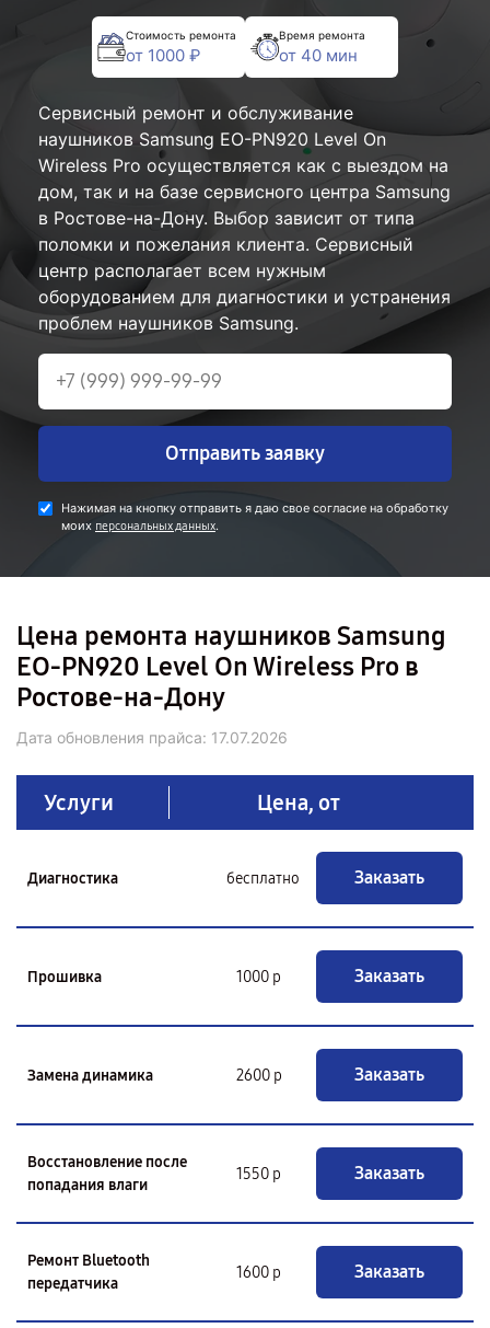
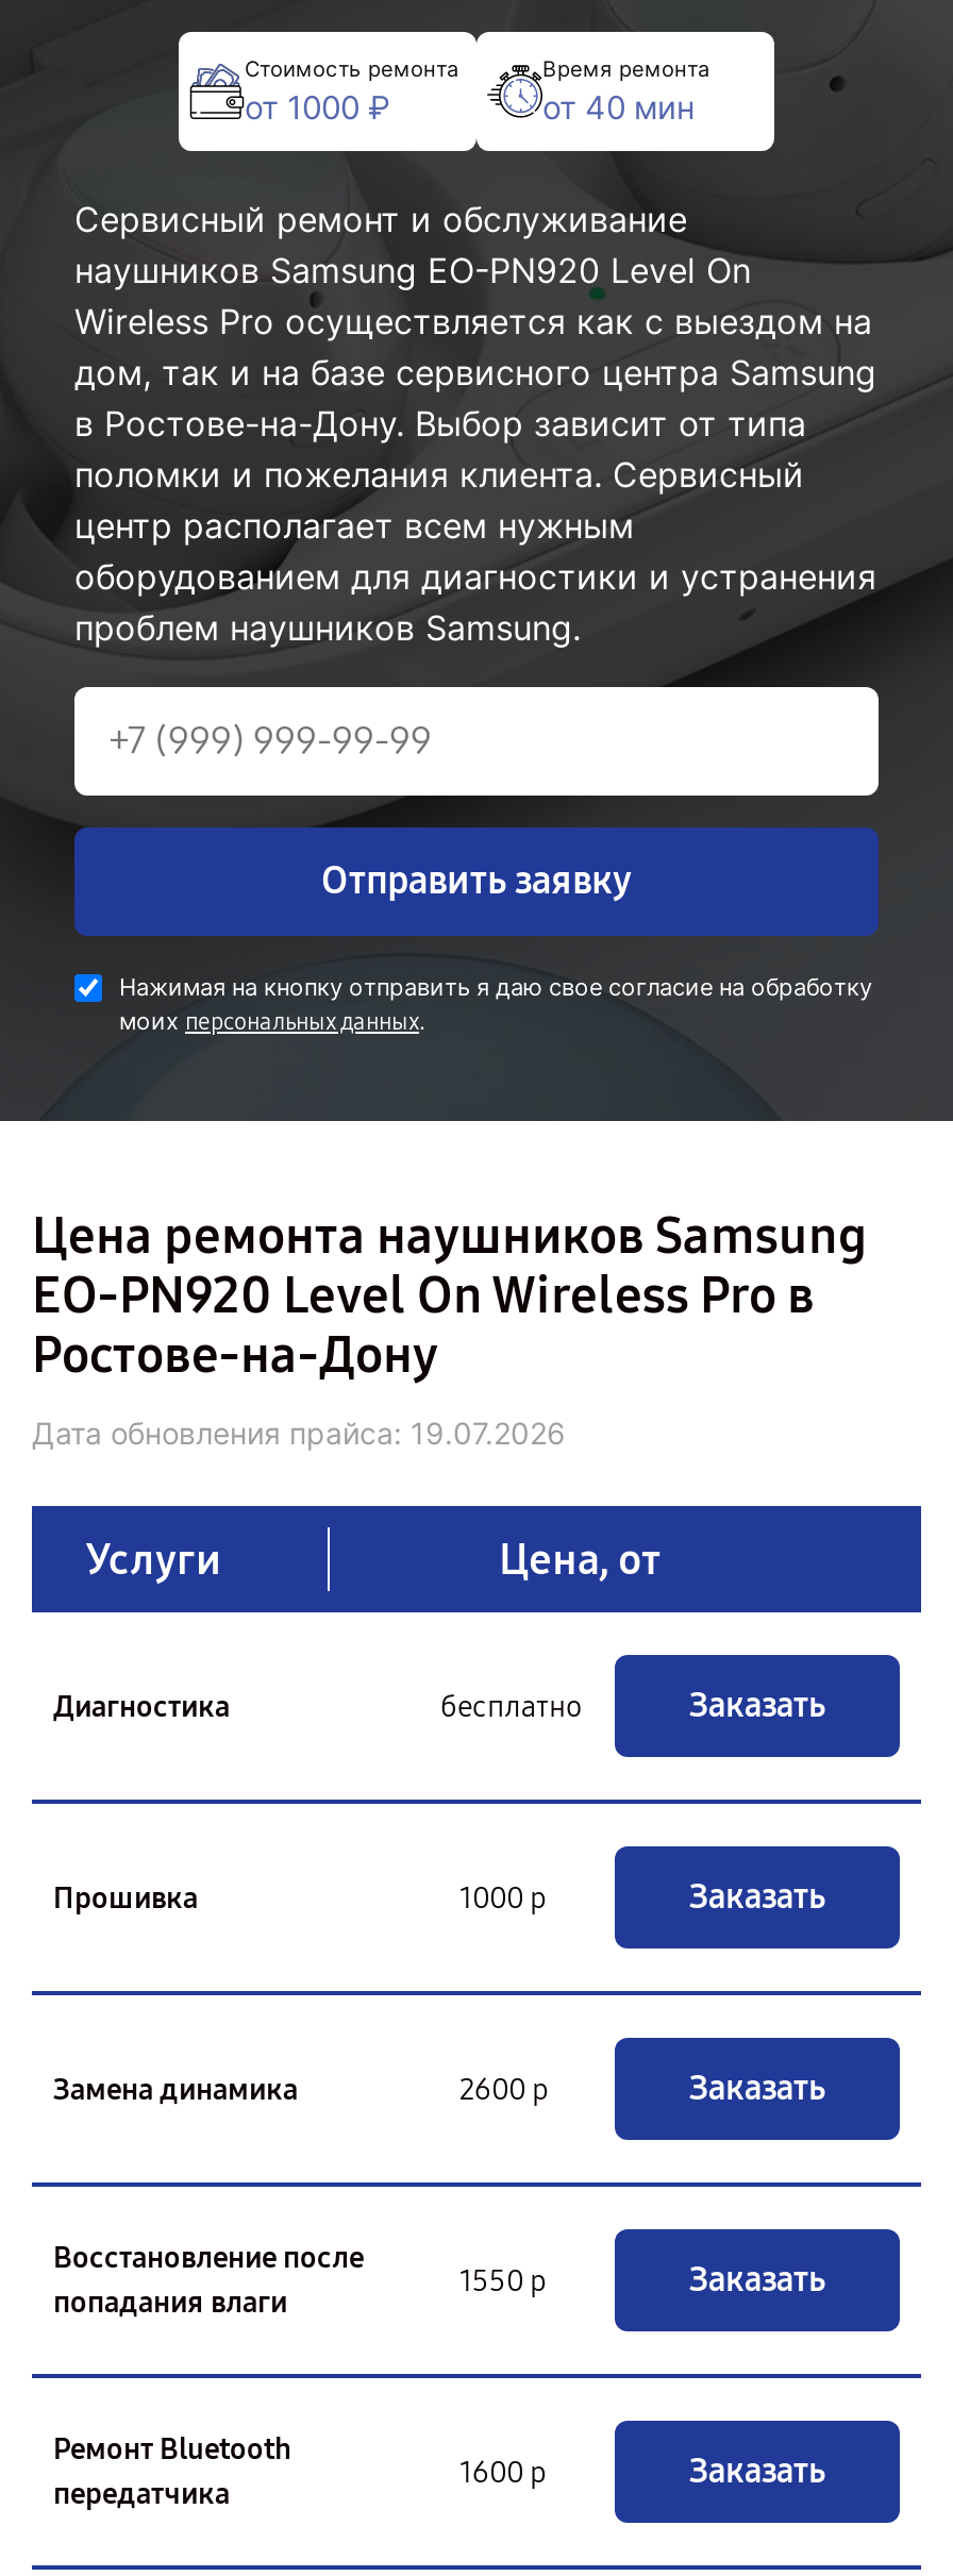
[16,728,288,747] Дата обновления прайса: 17.07.2026 -> [32,1415,566,1451] Дата обновления прайса: 19.07.2026

